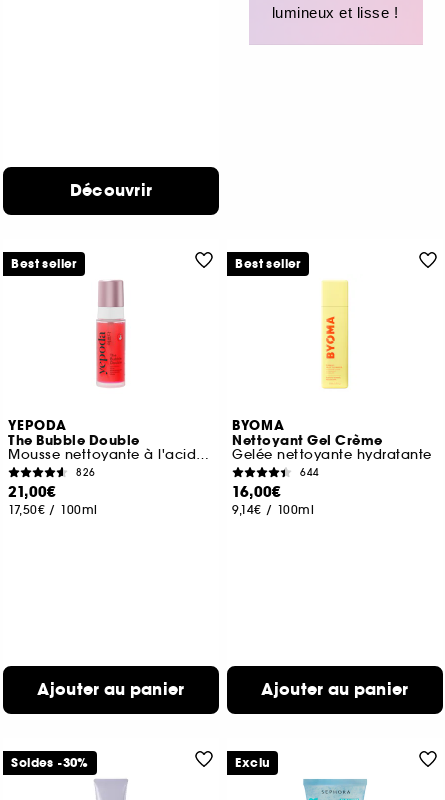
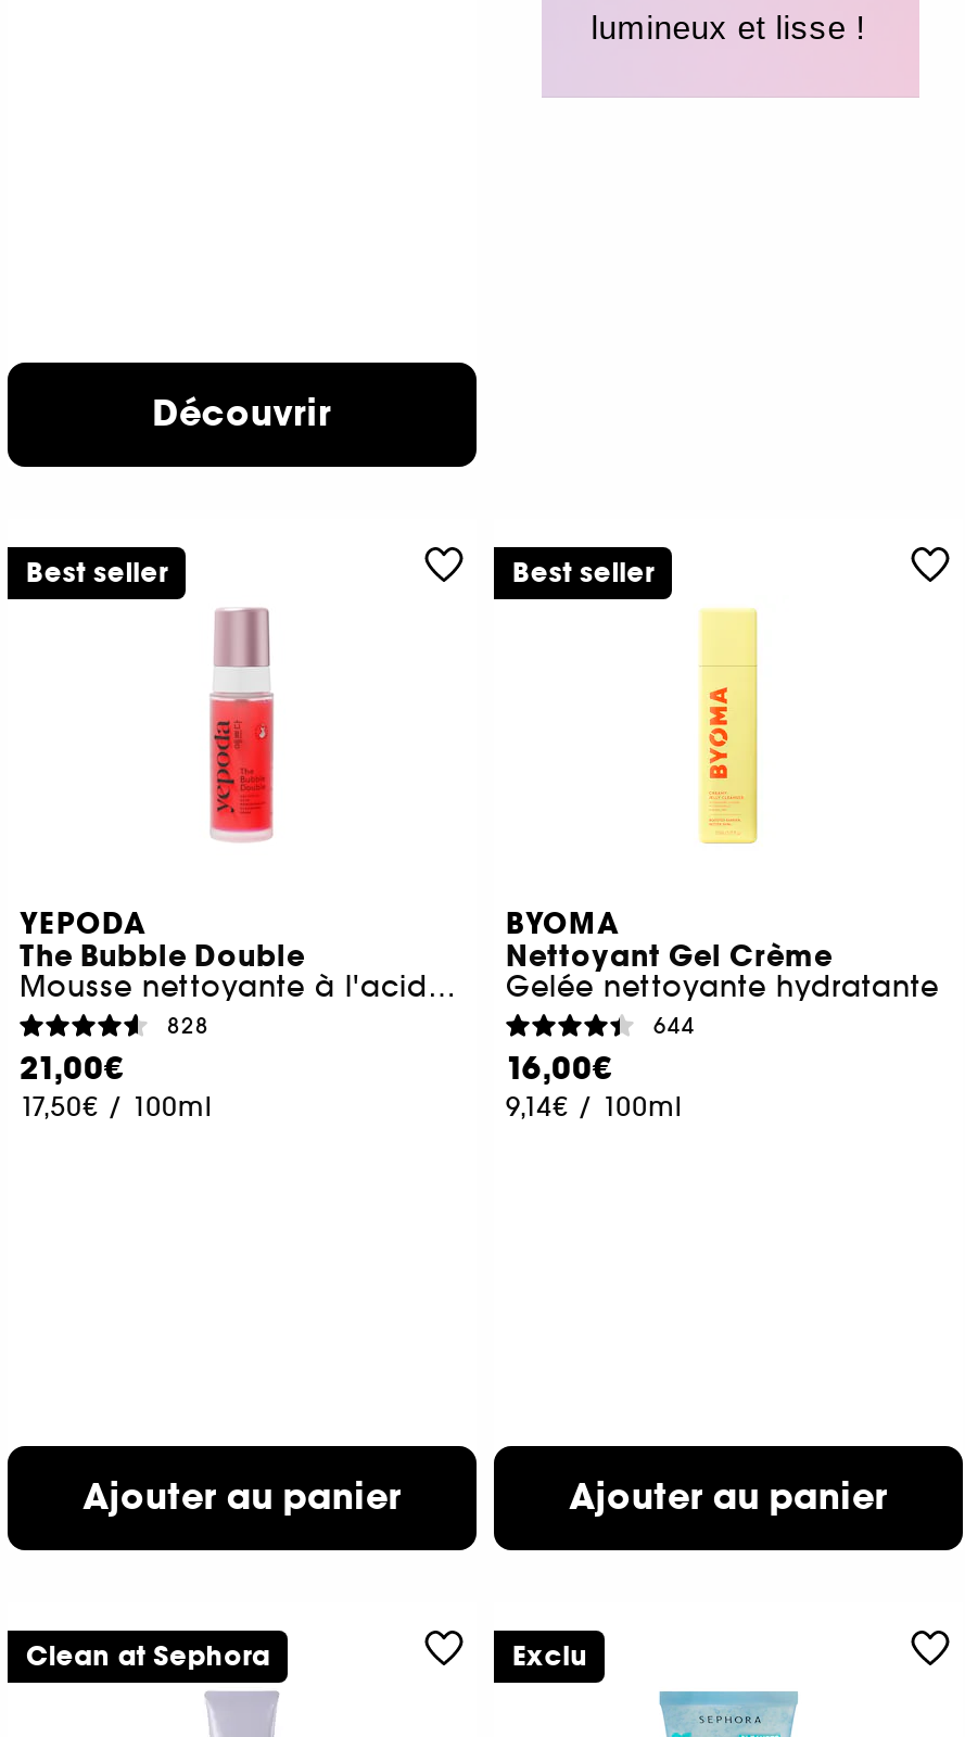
[76,465,96,478] 826 -> [167,1011,209,1039] 828
[11,755,89,771] Soldes -30% -> [26,1639,270,1674] Clean at Sephora

